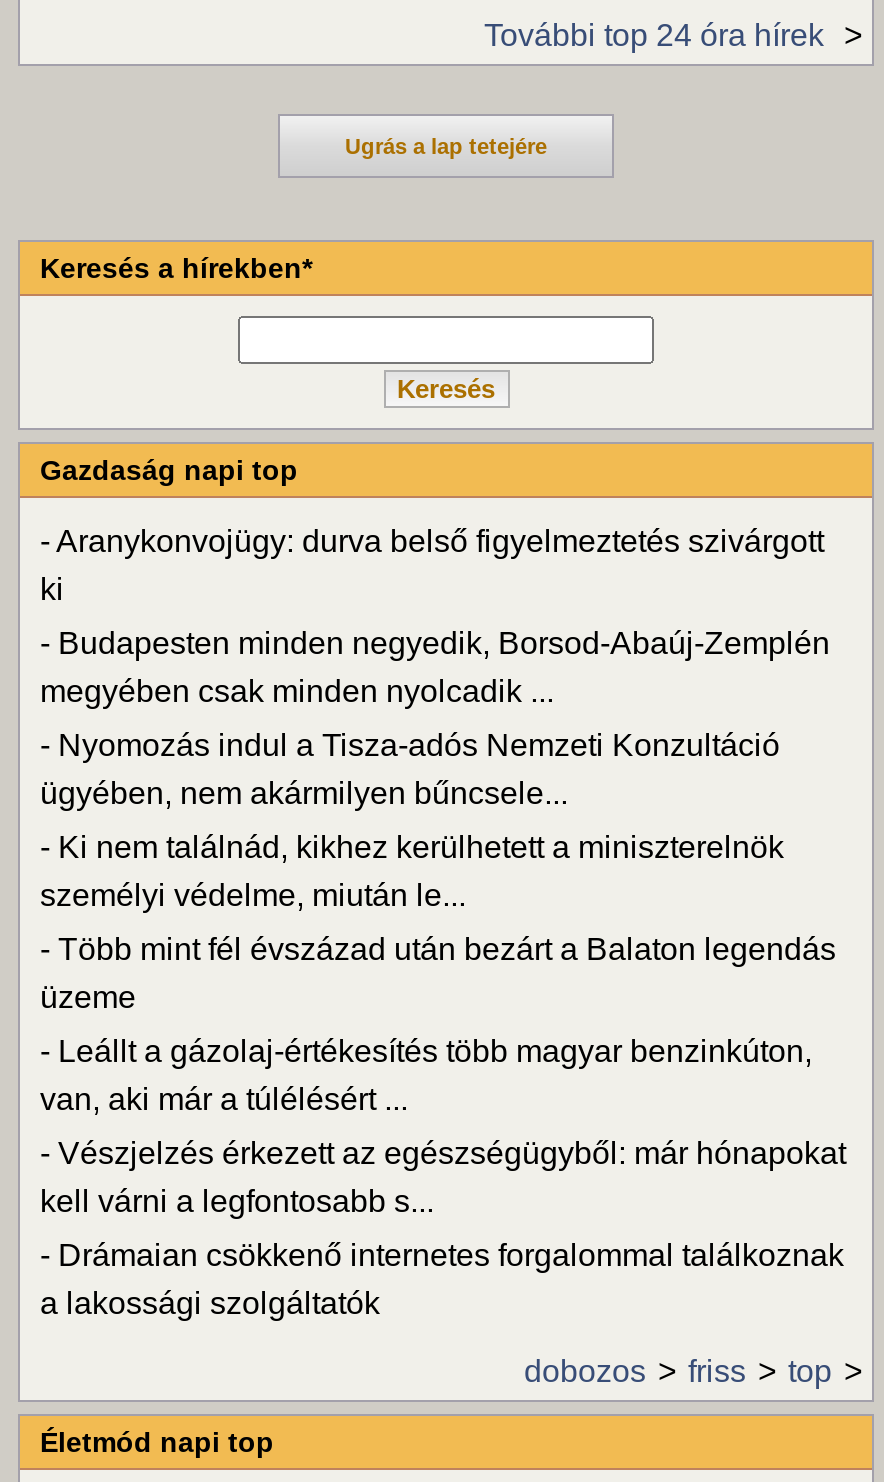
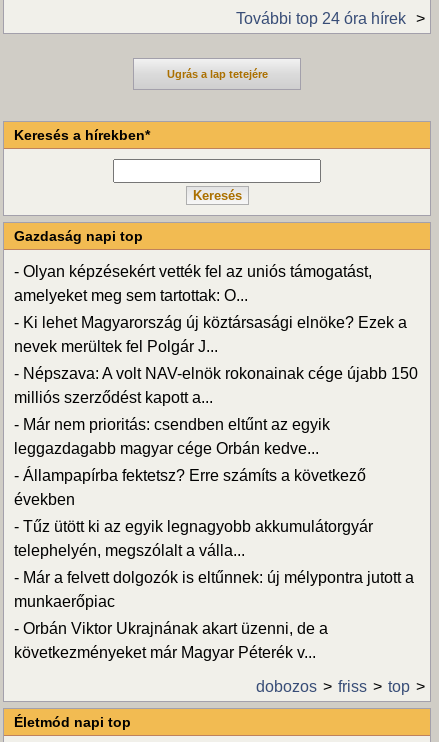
[40,524,824,606] - Aranykonvojügy: durva belső figyelmeztetés szivárgott | ki -> [14,263,372,304] - Olyan képzésekért vették fel az uniós támogatást, | amelyeket meg sem tartottak: O...
[40,626,830,708] - Budapesten minden negyedik, Borsod-Abaúj-Zemplén | megyében csak minden nyolcadik ... -> [14,314,407,355] - Ki lehet Magyarország új köztársasági elnöke? Ezek a | nevek merültek fel Polgár J...
[40,728,780,810] - Nyomozás indul a Tisza-adós Nemzeti Konzultáció | ügyében, nem akármilyen bűncsele... -> [14,365,418,406] - Népszava: A volt NAV-elnök rokonainak cége újabb 150 | milliós szerződést kapott a...
[40,830,784,912] - Ki nem találnád, kikhez kerülhetett a miniszterelnök | személyi védelme, miután le... -> [14,416,330,457] - Már nem prioritás: csendben eltűnt az egyik | leggazdagabb magyar cége Orbán kedve...
[40,932,836,1014] - Több mint fél évszázad után bezárt a Balaton legendás | üzeme -> [14,467,366,508] - Állampapírba fektetsz? Erre számíts a következő | években
[40,1034,812,1116] - Leállt a gázolaj-értékesítés több magyar benzinkúton, | van, aki már a túlélésért ... -> [14,518,373,559] - Tűz ütött ki az egyik legnagyobb akkumulátorgyár | telephelyén, megszólalt a válla...
[40,1136,846,1218] - Vészjelzés érkezett az egészségügyből: már hónapokat | kell várni a legfontosabb s... -> [14,569,414,610] - Már a felvett dolgozók is eltűnnek: új mélypontra jutott a | munkaerőpiac
[40,1238,844,1320] - Drámaian csökkenő internetes forgalommal találkoznak | a lakossági szolgáltatók -> [14,620,328,661] - Orbán Viktor Ukrajnának akart üzenni, de a | következményeket már Magyar Péterék v...

